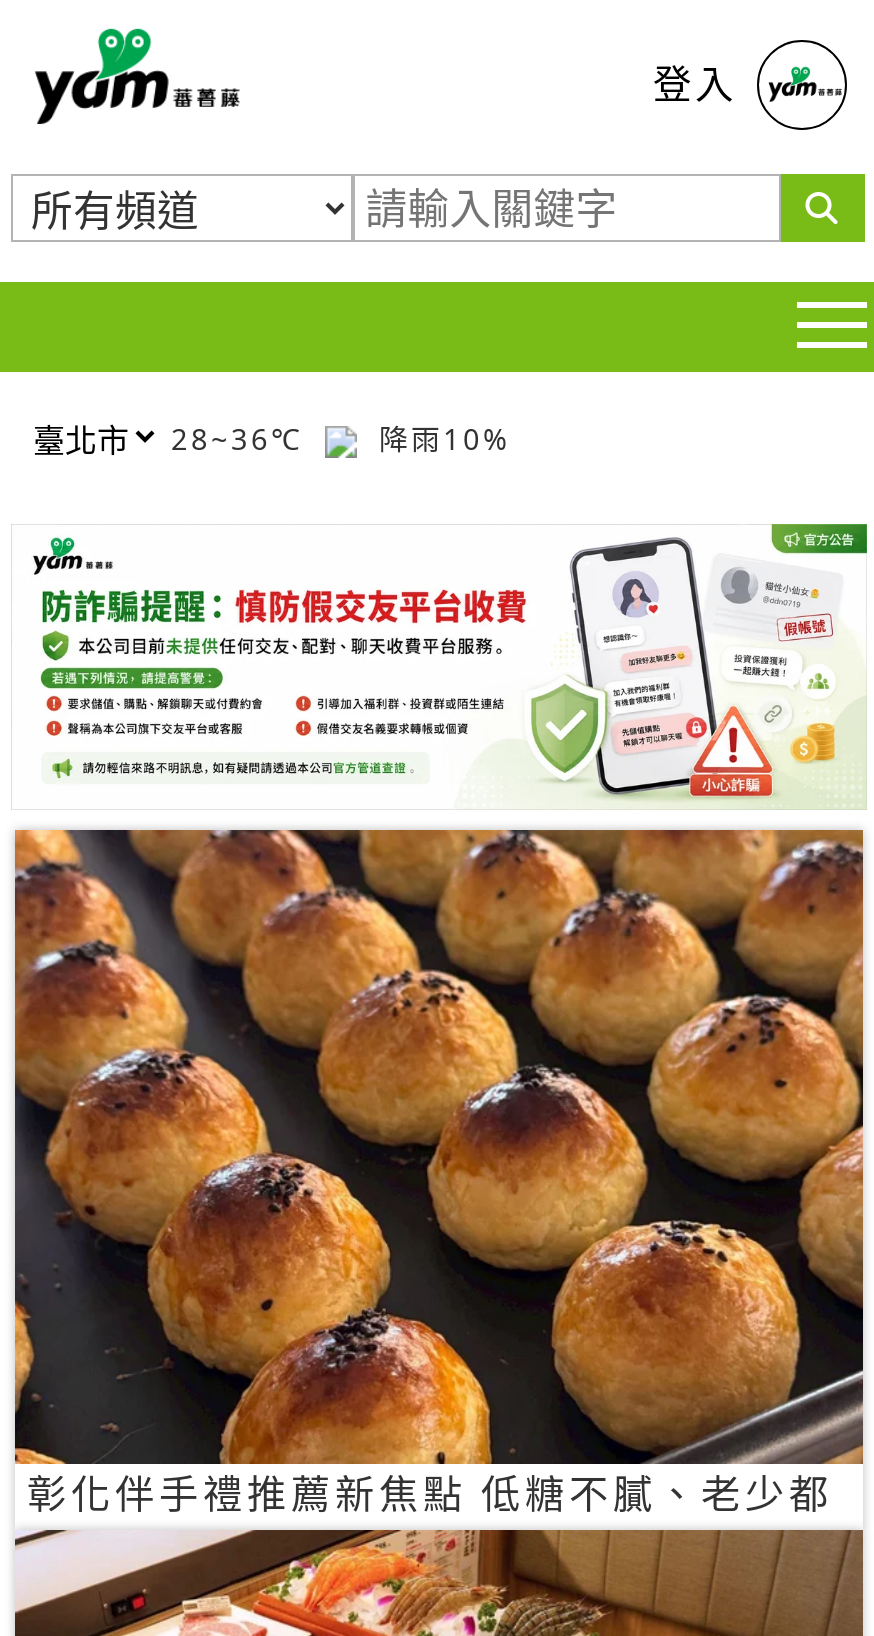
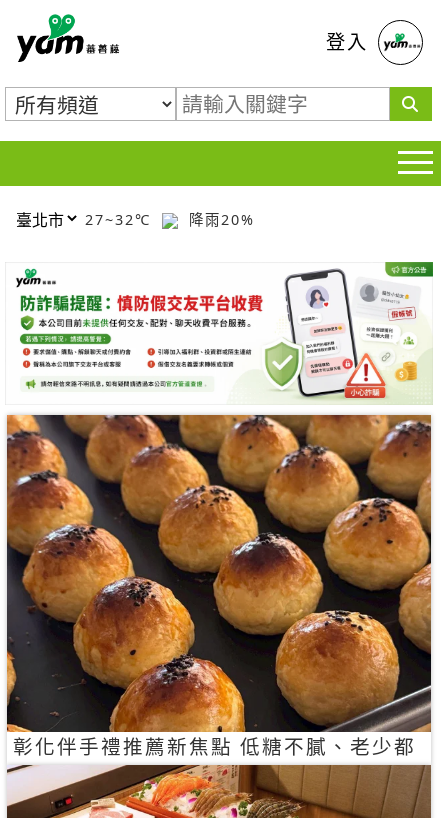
[171,419,315,457] 28~36℃ -> [85,209,157,228] 27~32℃
[367,419,511,457] 降雨10% -> [183,209,255,228] 降雨20%

